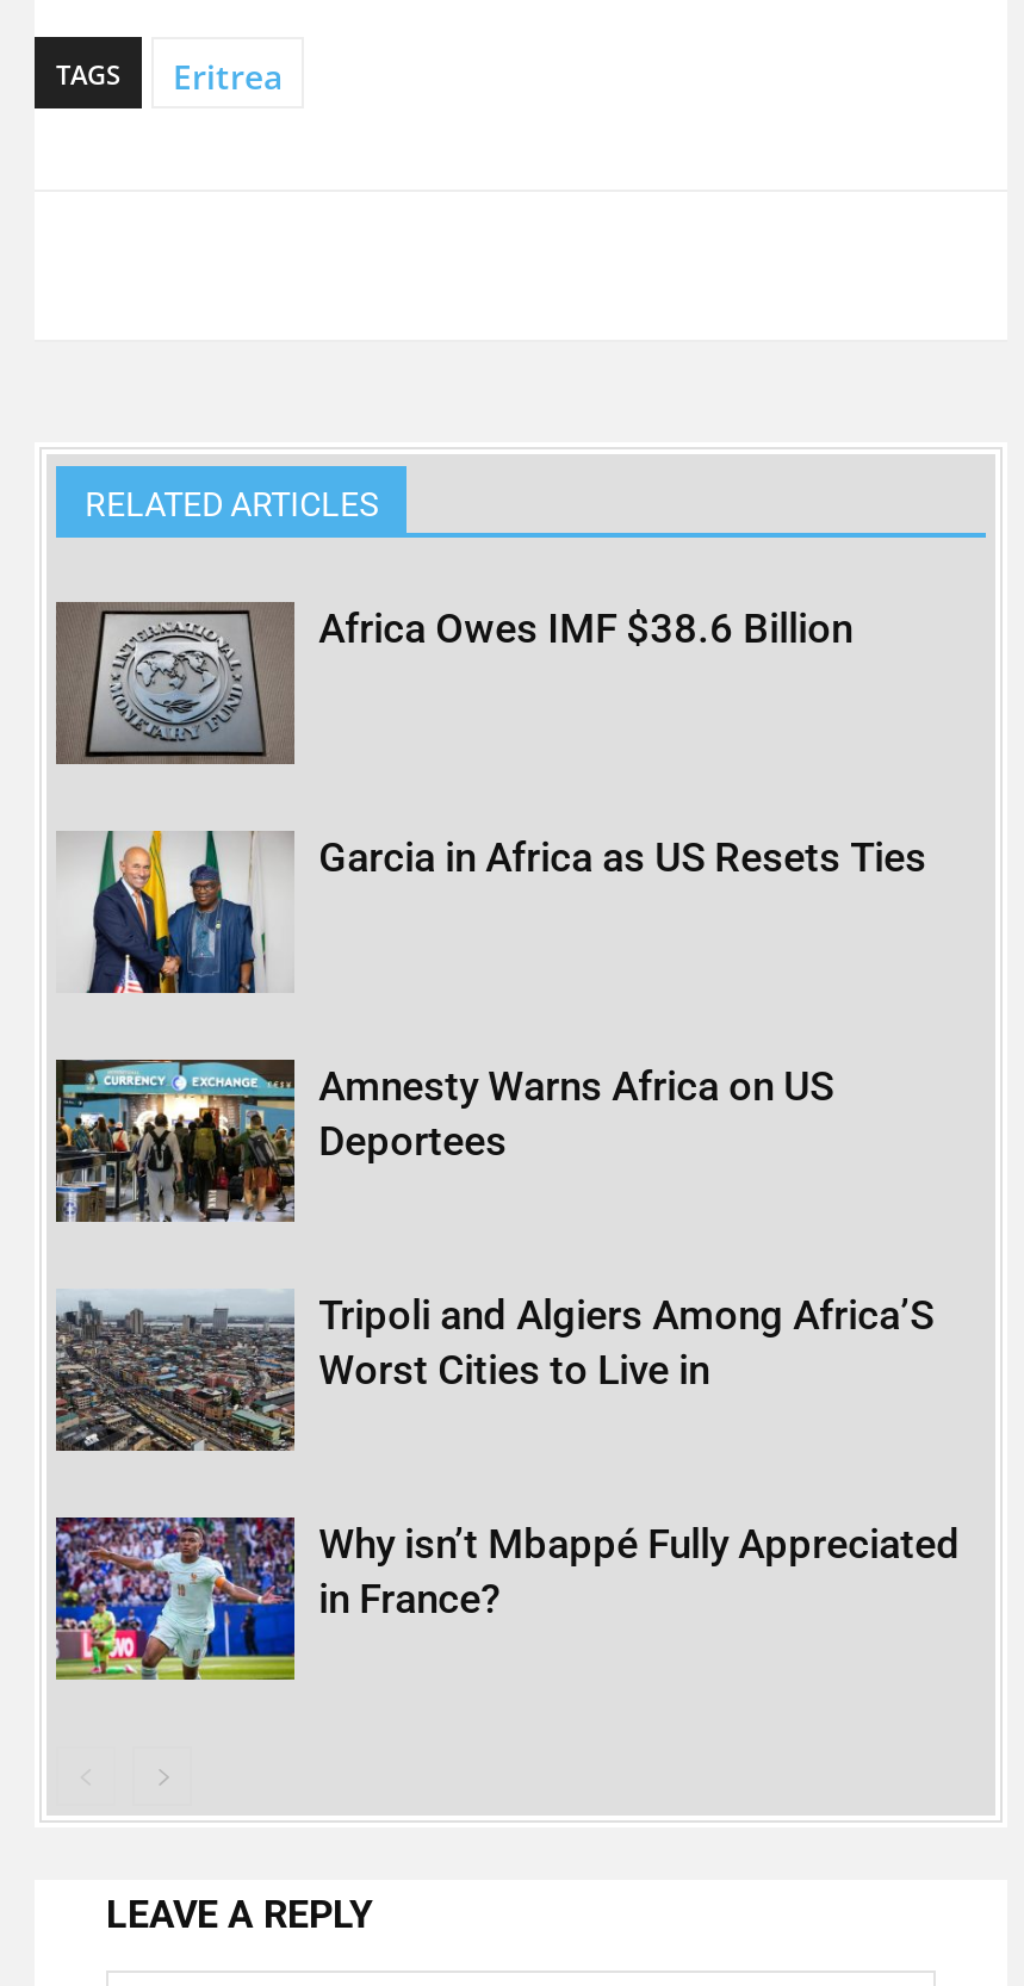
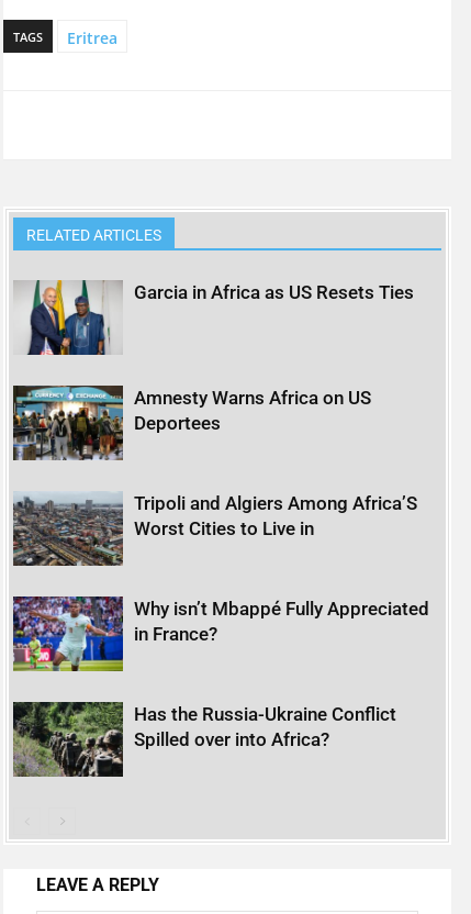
[54,602,853,767] [image] | Africa Owes IMF $38.6 Billion -> none
moved [54,828,960,1621] -> [12,279,429,644]: [image] | Garcia in Africa as US Resets Ties | Amnesty Warns Africa on US | Deportees | Tripoli and Algiers Among Africa’S | Worst Cities to Live in | Why isn’t Mbappé Fully Appreciated | in France?
none -> [12,701,396,778] [image] | Has the Russia-Ukraine Conflict | Spilled over into Africa?

